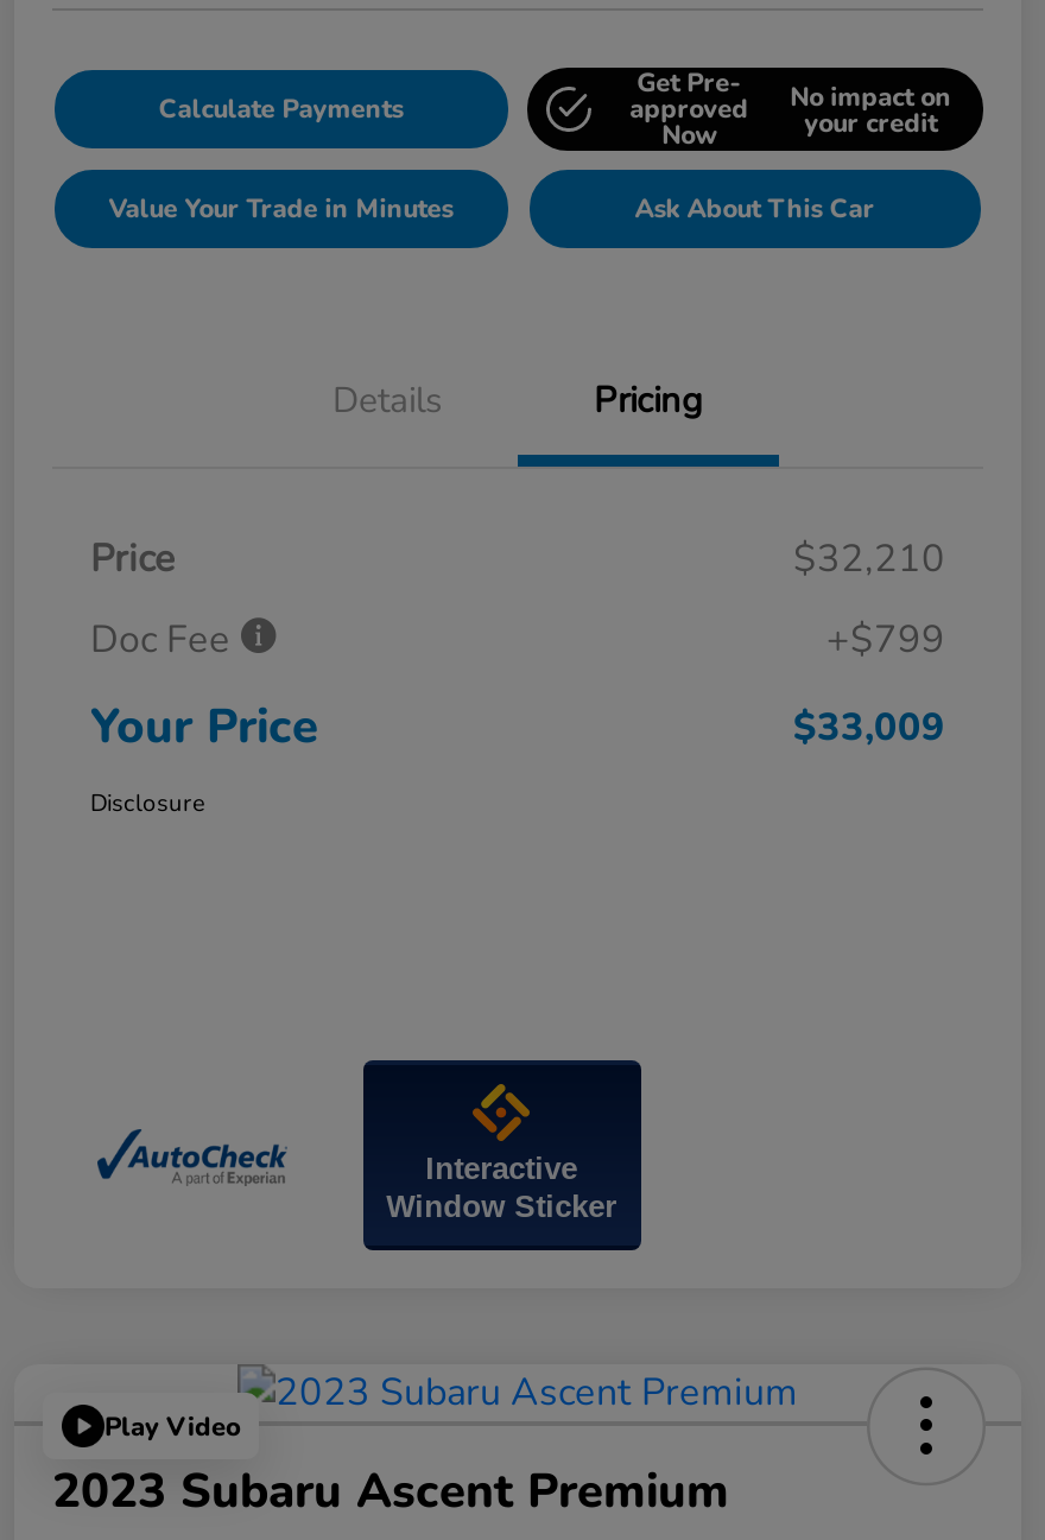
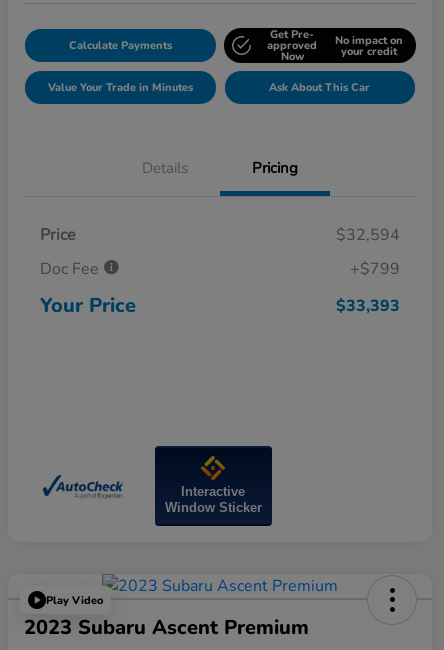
[793,534,945,586] $32,210 -> [336,224,400,246] $32,594
[90,702,945,821] $33,009 | Disclosure -> [336,295,400,317] $33,393

